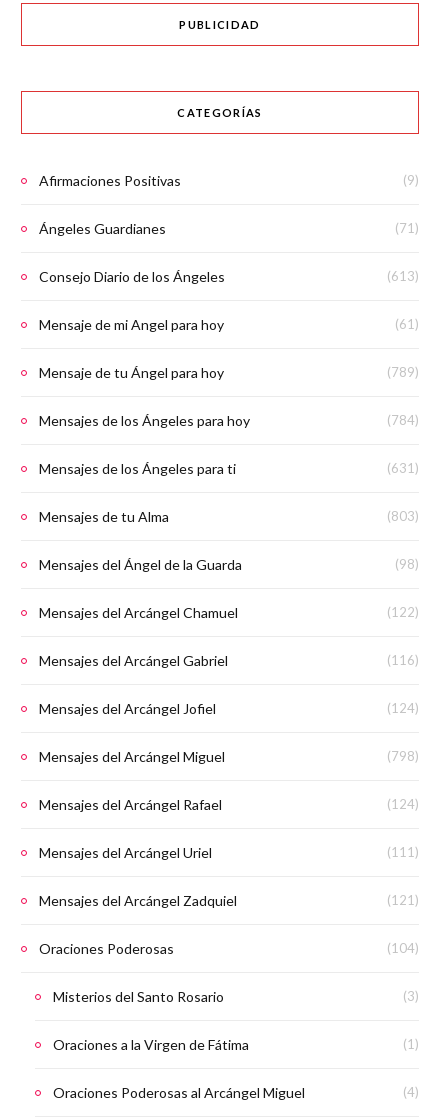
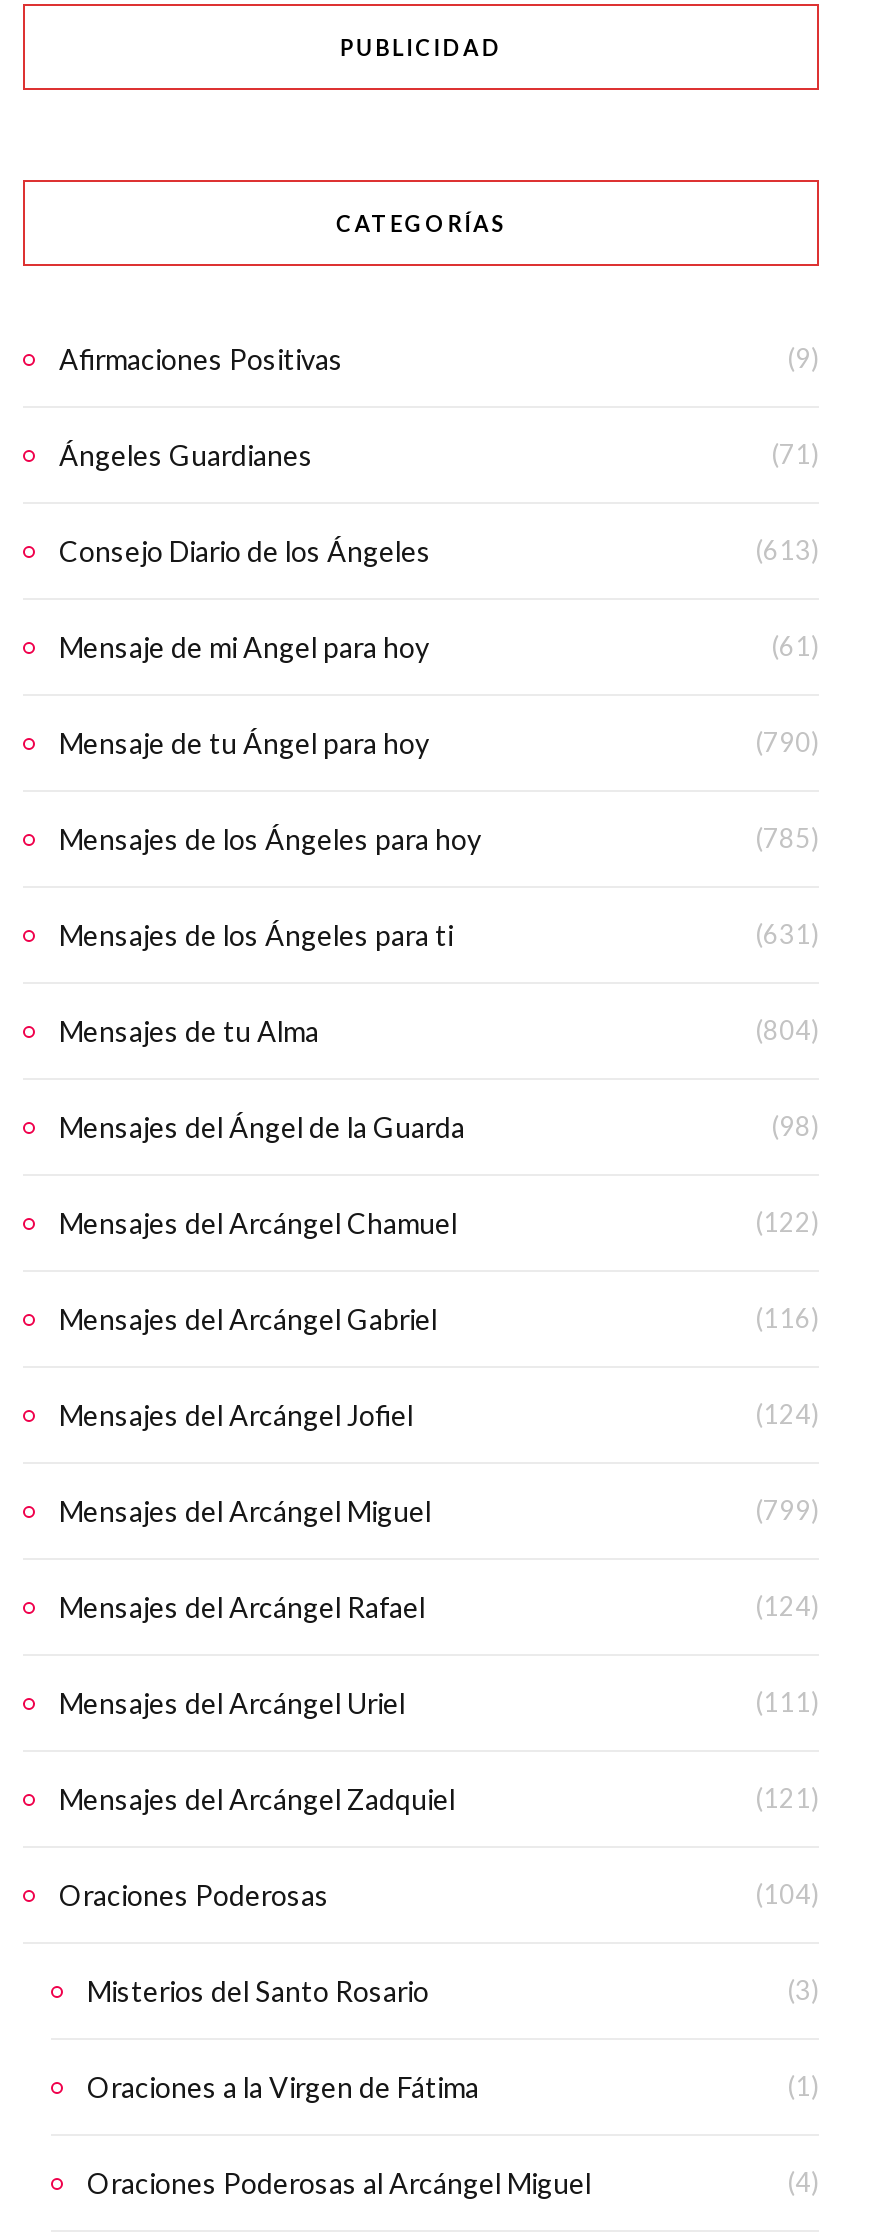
[387,364,419,380] (789) -> [755,726,819,758] (790)
[387,412,419,428] (784) -> [755,822,819,854] (785)
[387,508,419,524] (803) -> [755,1014,819,1046] (804)
[387,748,419,764] (798) -> [755,1494,819,1526] (799)

